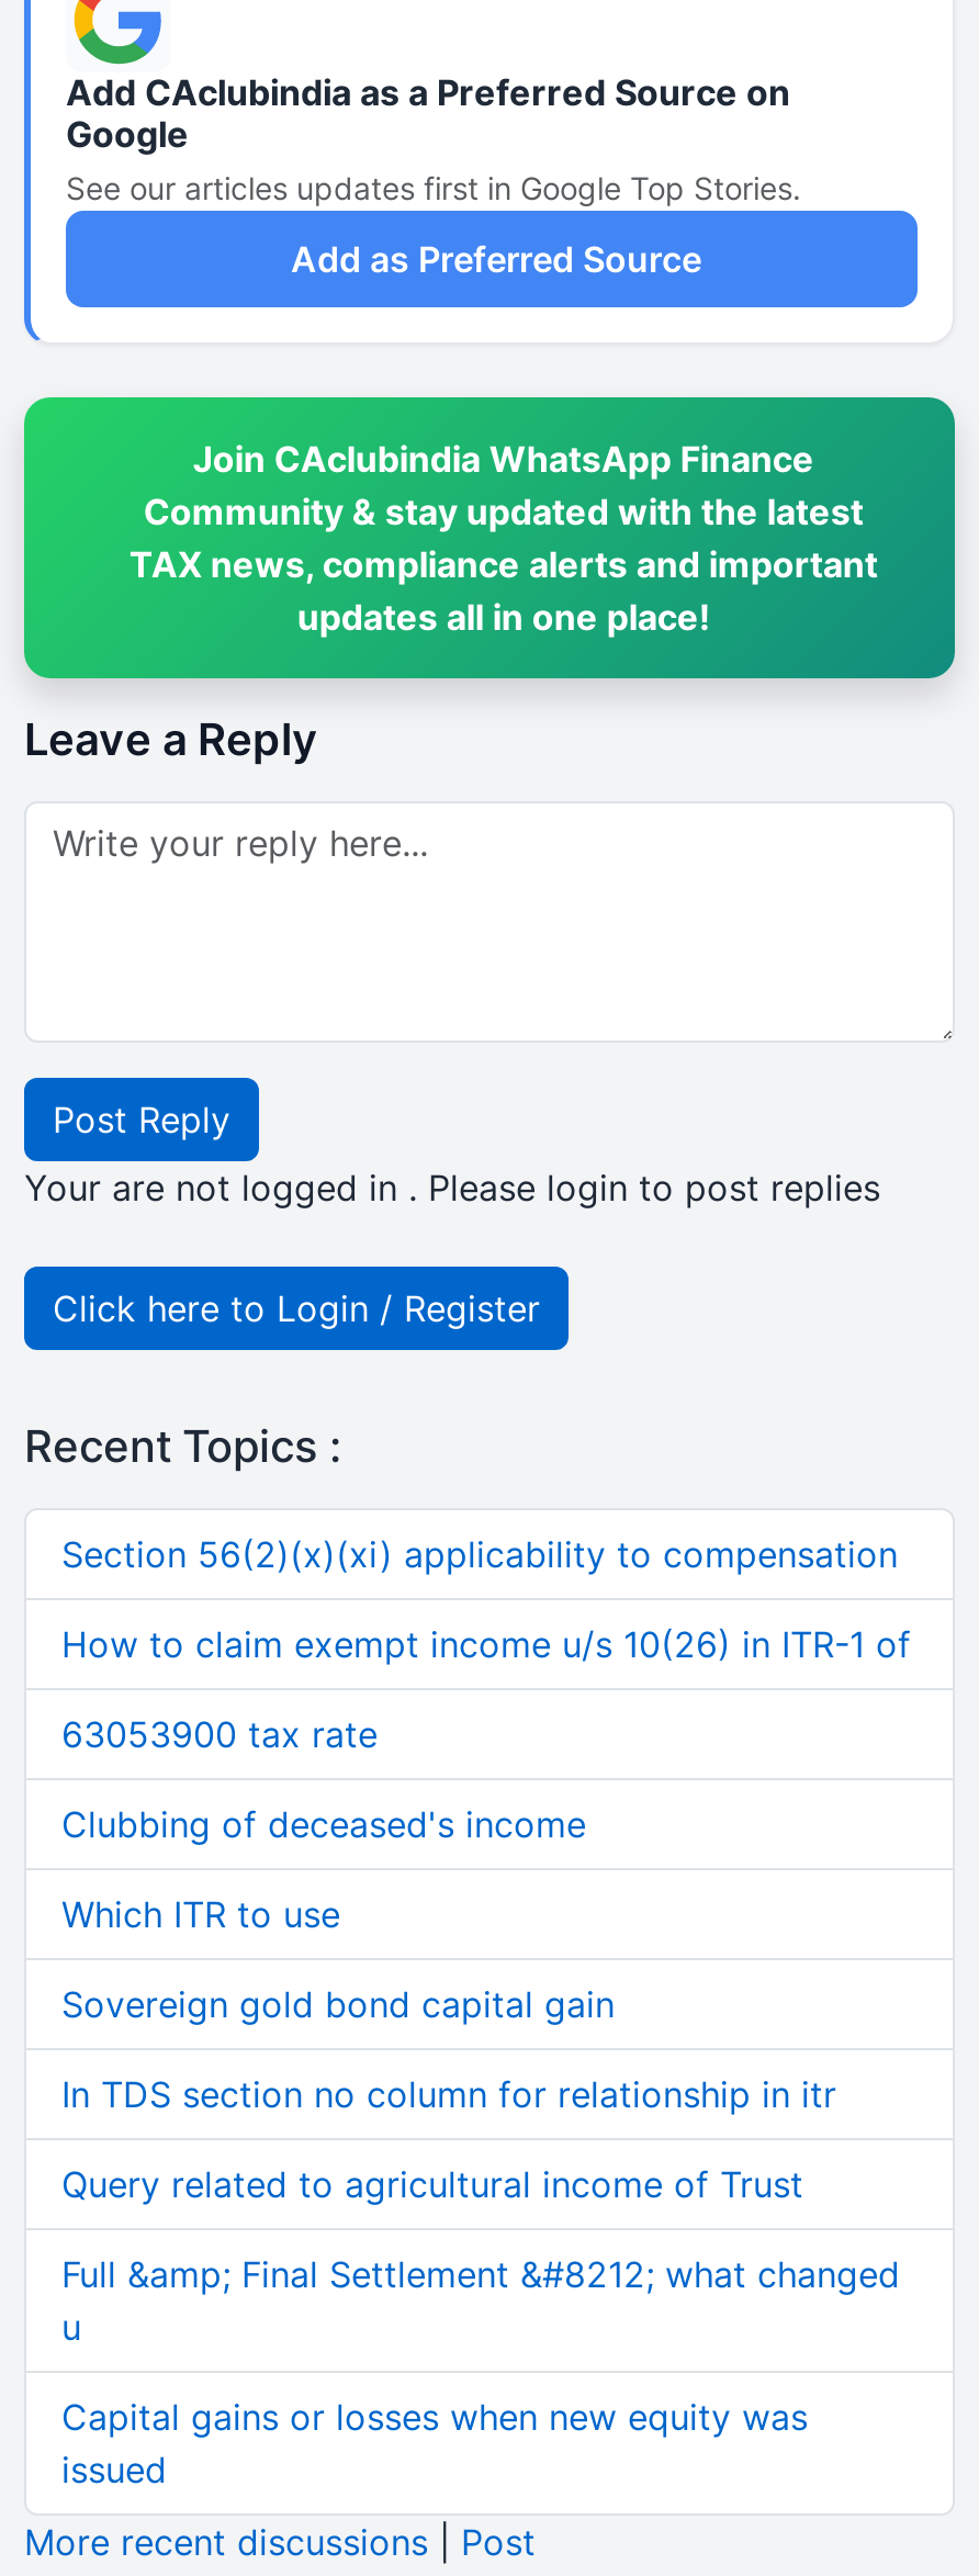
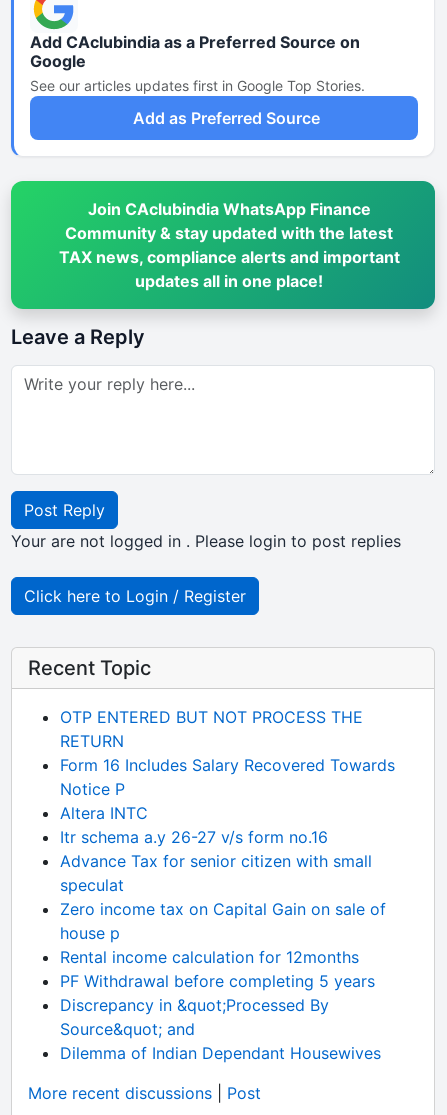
[24,1420,911,2491] Recent Topics : | Section 56(2)(x)(xi) applicability to compensation | How to claim exempt income u/s 10(26) in ITR-1 of | 63053900 tax rate | Clubbing of deceased's income | Which ITR to use | Sovereign gold bond capital gain | In TDS section no column for relationship in itr | Query related to agricultural income of Trust | Full &amp; Final Settlement &#8212; what changed | u | Capital gains or losses when new equity was | issued -> [28,656,395,1063] Recent Topic | OTP ENTERED BUT NOT PROCESS THE | RETURN | Form 16 Includes Salary Recovered Towards | Notice P | Altera INTC | Itr schema a.y 26-27 v/s form no.16 | Advance Tax for senior citizen with small | speculat | Zero income tax on Capital Gain on sale of | house p | Rental income calculation for 12months | PF Withdrawal before completing 5 years | Discrepancy in &quot;Processed By | Source&quot; and | Dilemma of Indian Dependant Housewives

